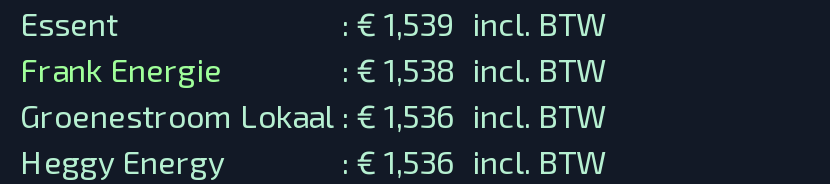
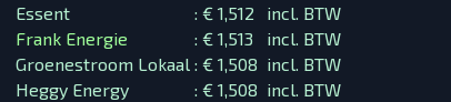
[342,4,606,42] : € 1,539 incl. BTW -> [194,2,341,24] : € 1,512 incl. BTW
[20,50,606,134] : € 1,538 incl. BTW | Groenestroom Lokaal : € 1,536 incl. BTW -> [16,28,341,75] : € 1,513 | incl. BTW | Groenestroom Lokaal : € 1,508 incl. BTW
[342,142,606,180] : € 1,536 incl. BTW -> [194,79,341,100] : € 1,508 incl. BTW

